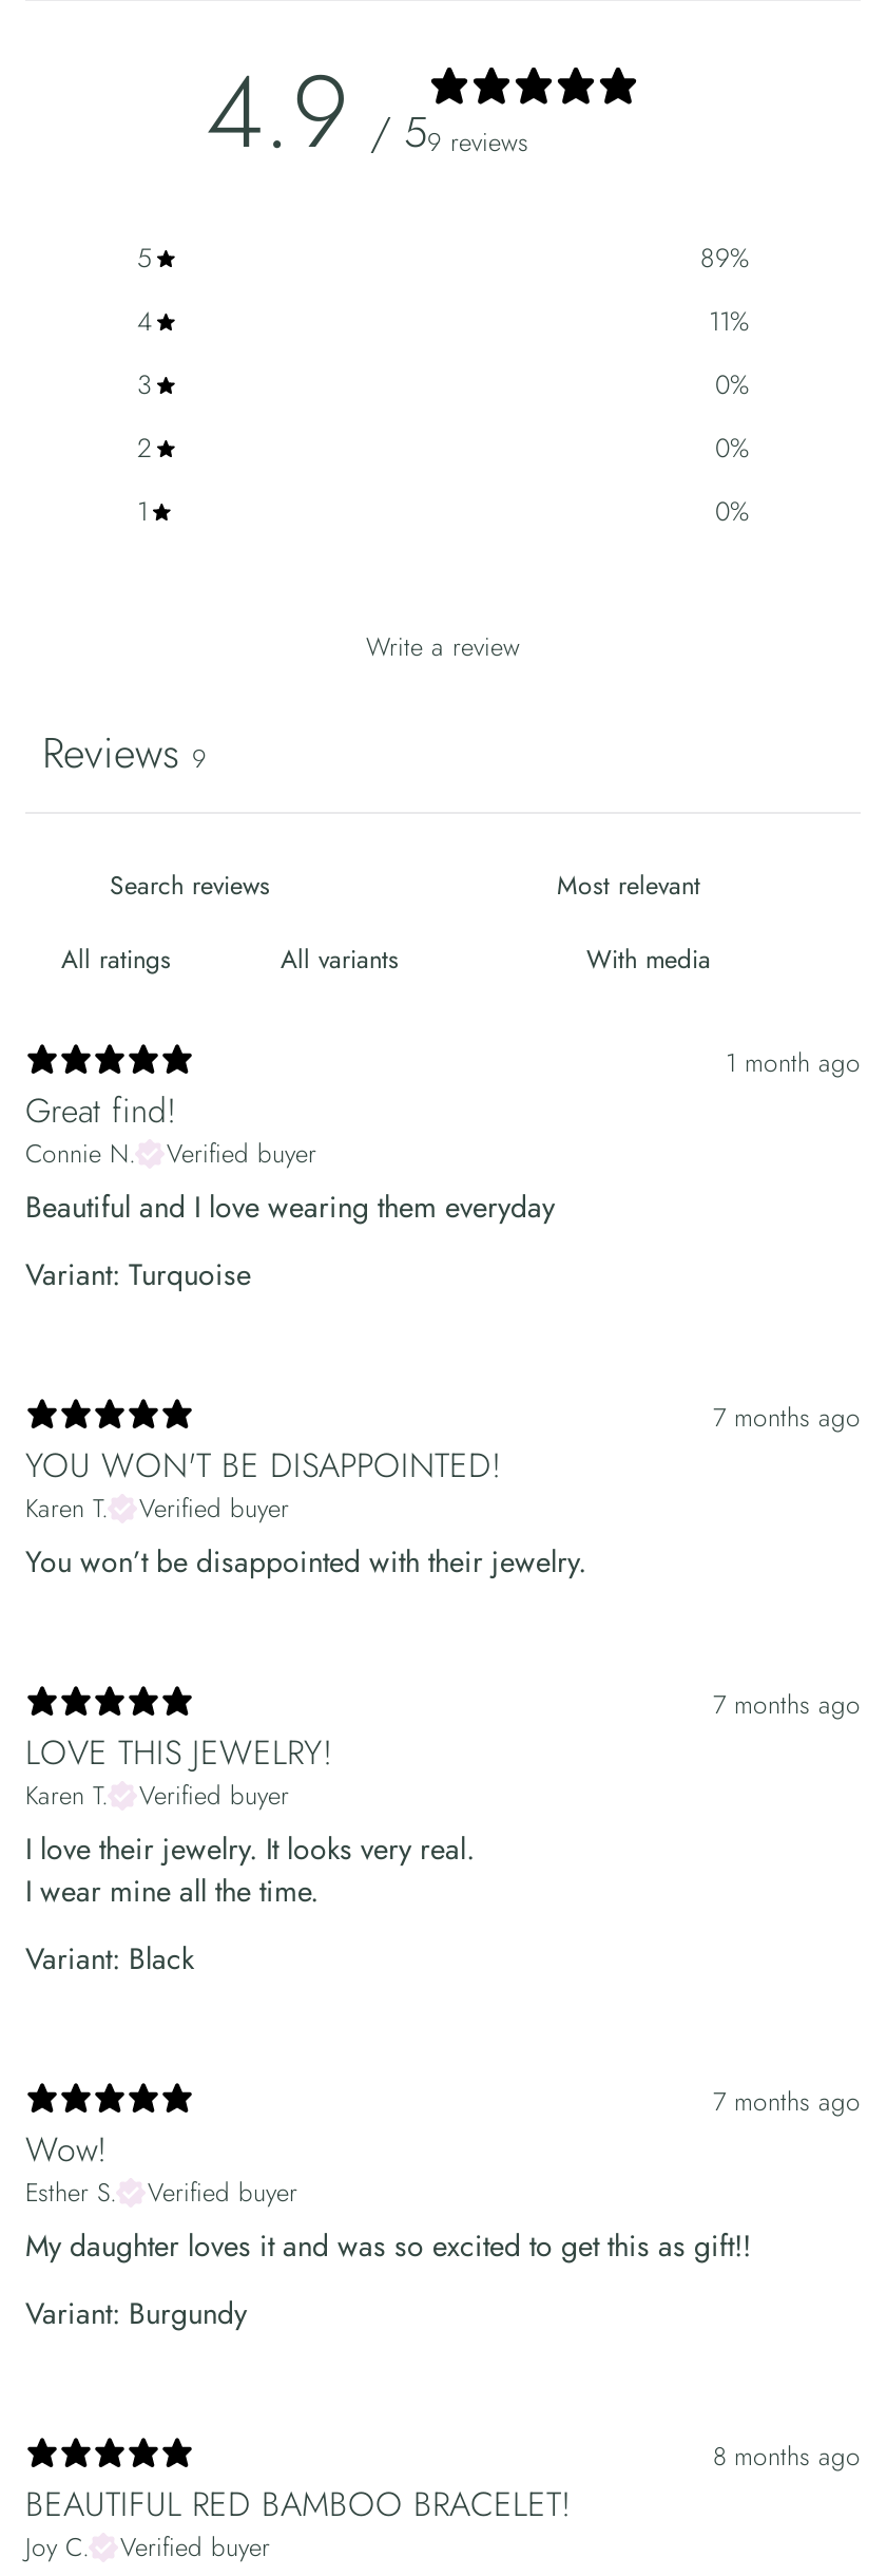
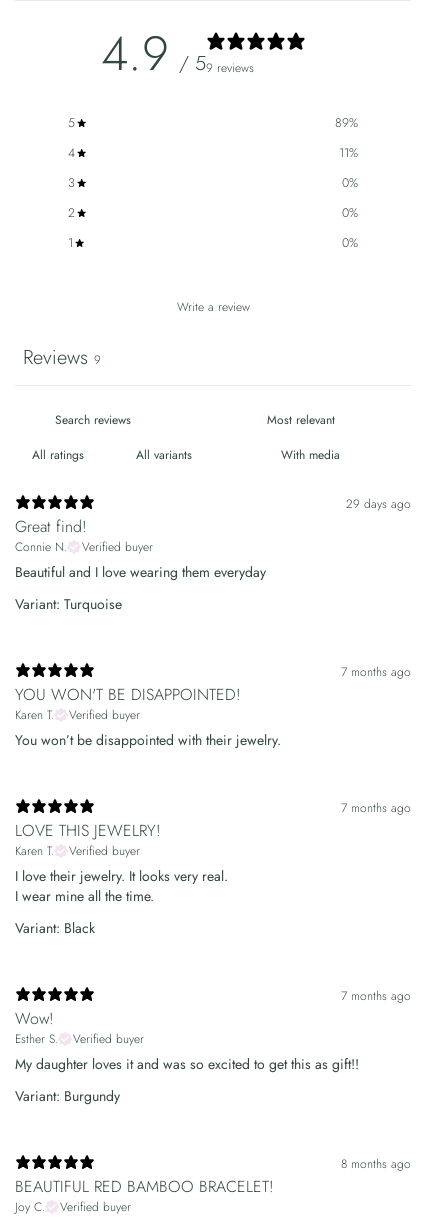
[726,1045,861,1083] 1 month ago -> [346,495,411,513] 29 days ago

